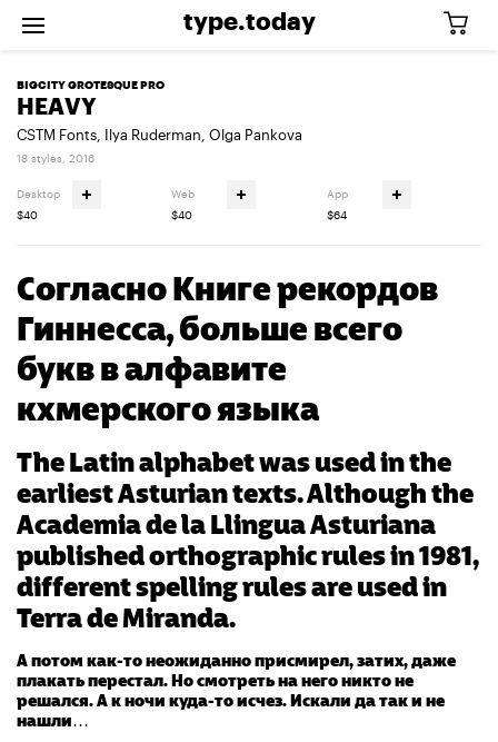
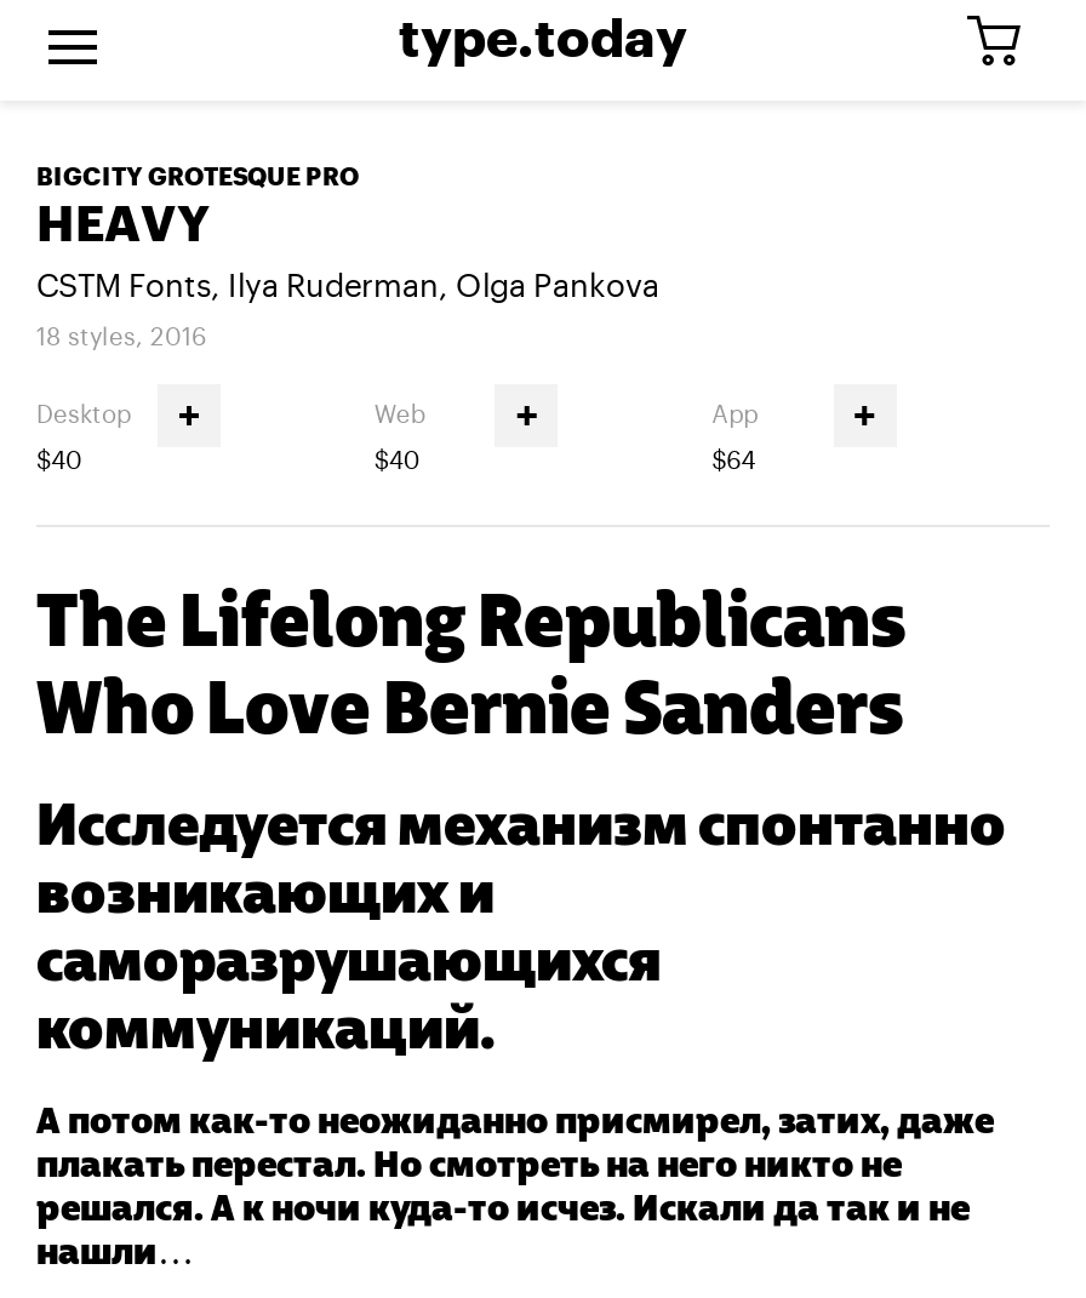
[17,275,438,430] Согласно Книге рекордов | Гиннесса, больше всего | букв в алфавите | кхмерского языка -> [36,591,907,753] The Lifelong Republicans | Who Love Bernie Sanders
[17,452,478,634] The Latin alphabet was used in the | earliest Asturian texts. Although the | Academia de la Llingua Asturiana | published orthographic rules in 1981, | different spelling rules are used in | Terra de Miranda. -> [36,802,1006,1063] Исследуется механизм спонтанно | возникающих и | саморазрушающихся | коммуникаций.

